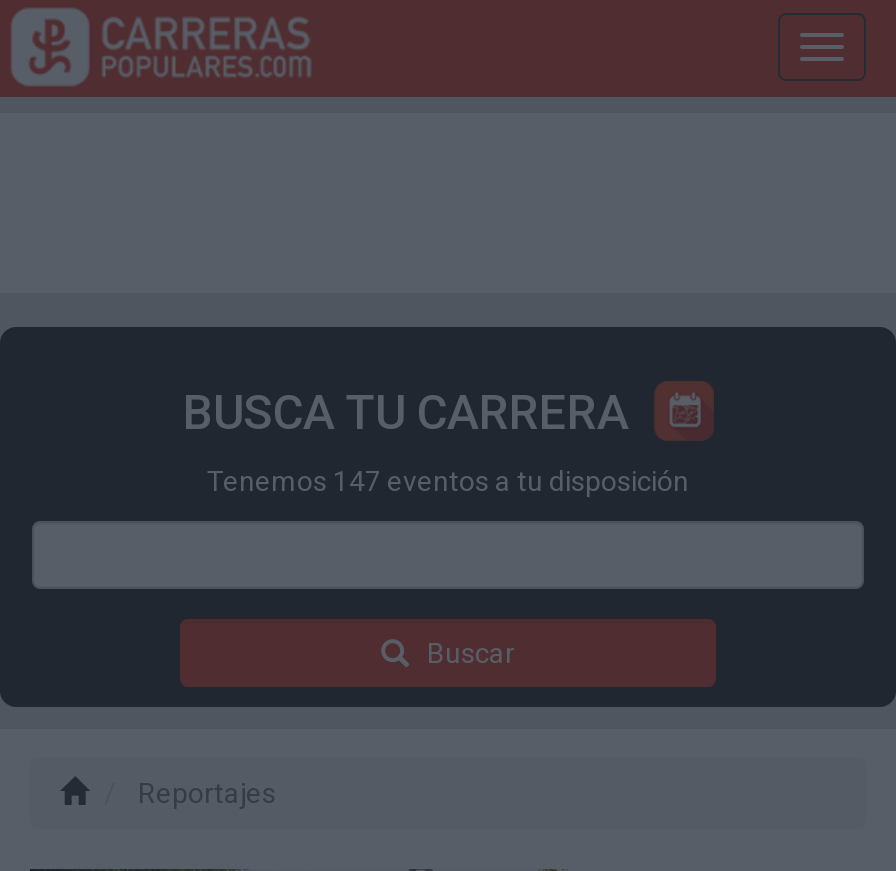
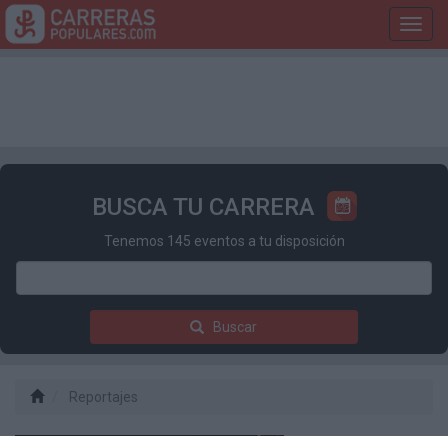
[207,465,689,497] Tenemos 147 eventos a tu disposición -> [103,233,344,249] Tenemos 145 eventos a tu disposición

